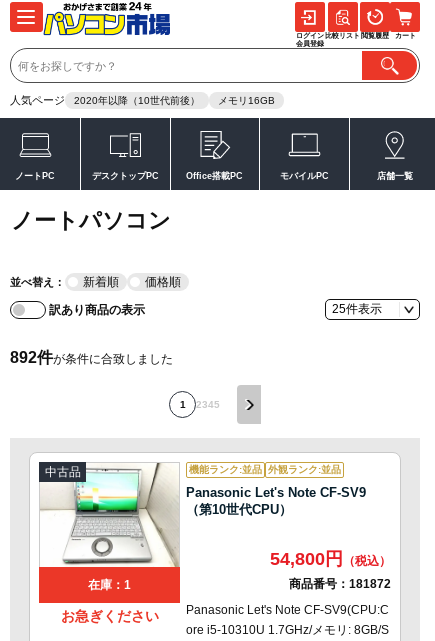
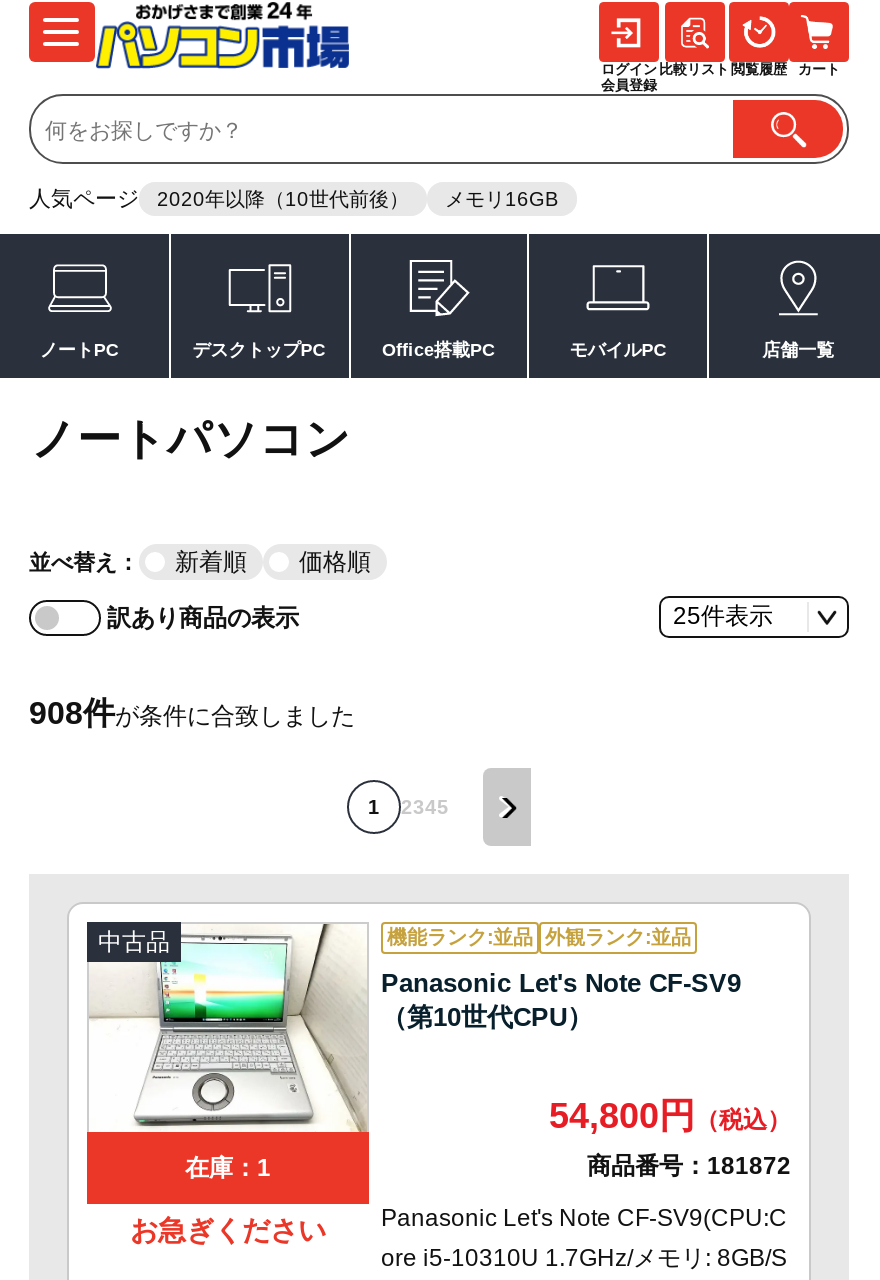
[10,349,173,366] 892件が条件に合致しました -> [29,696,355,730] 908件が条件に合致しました

